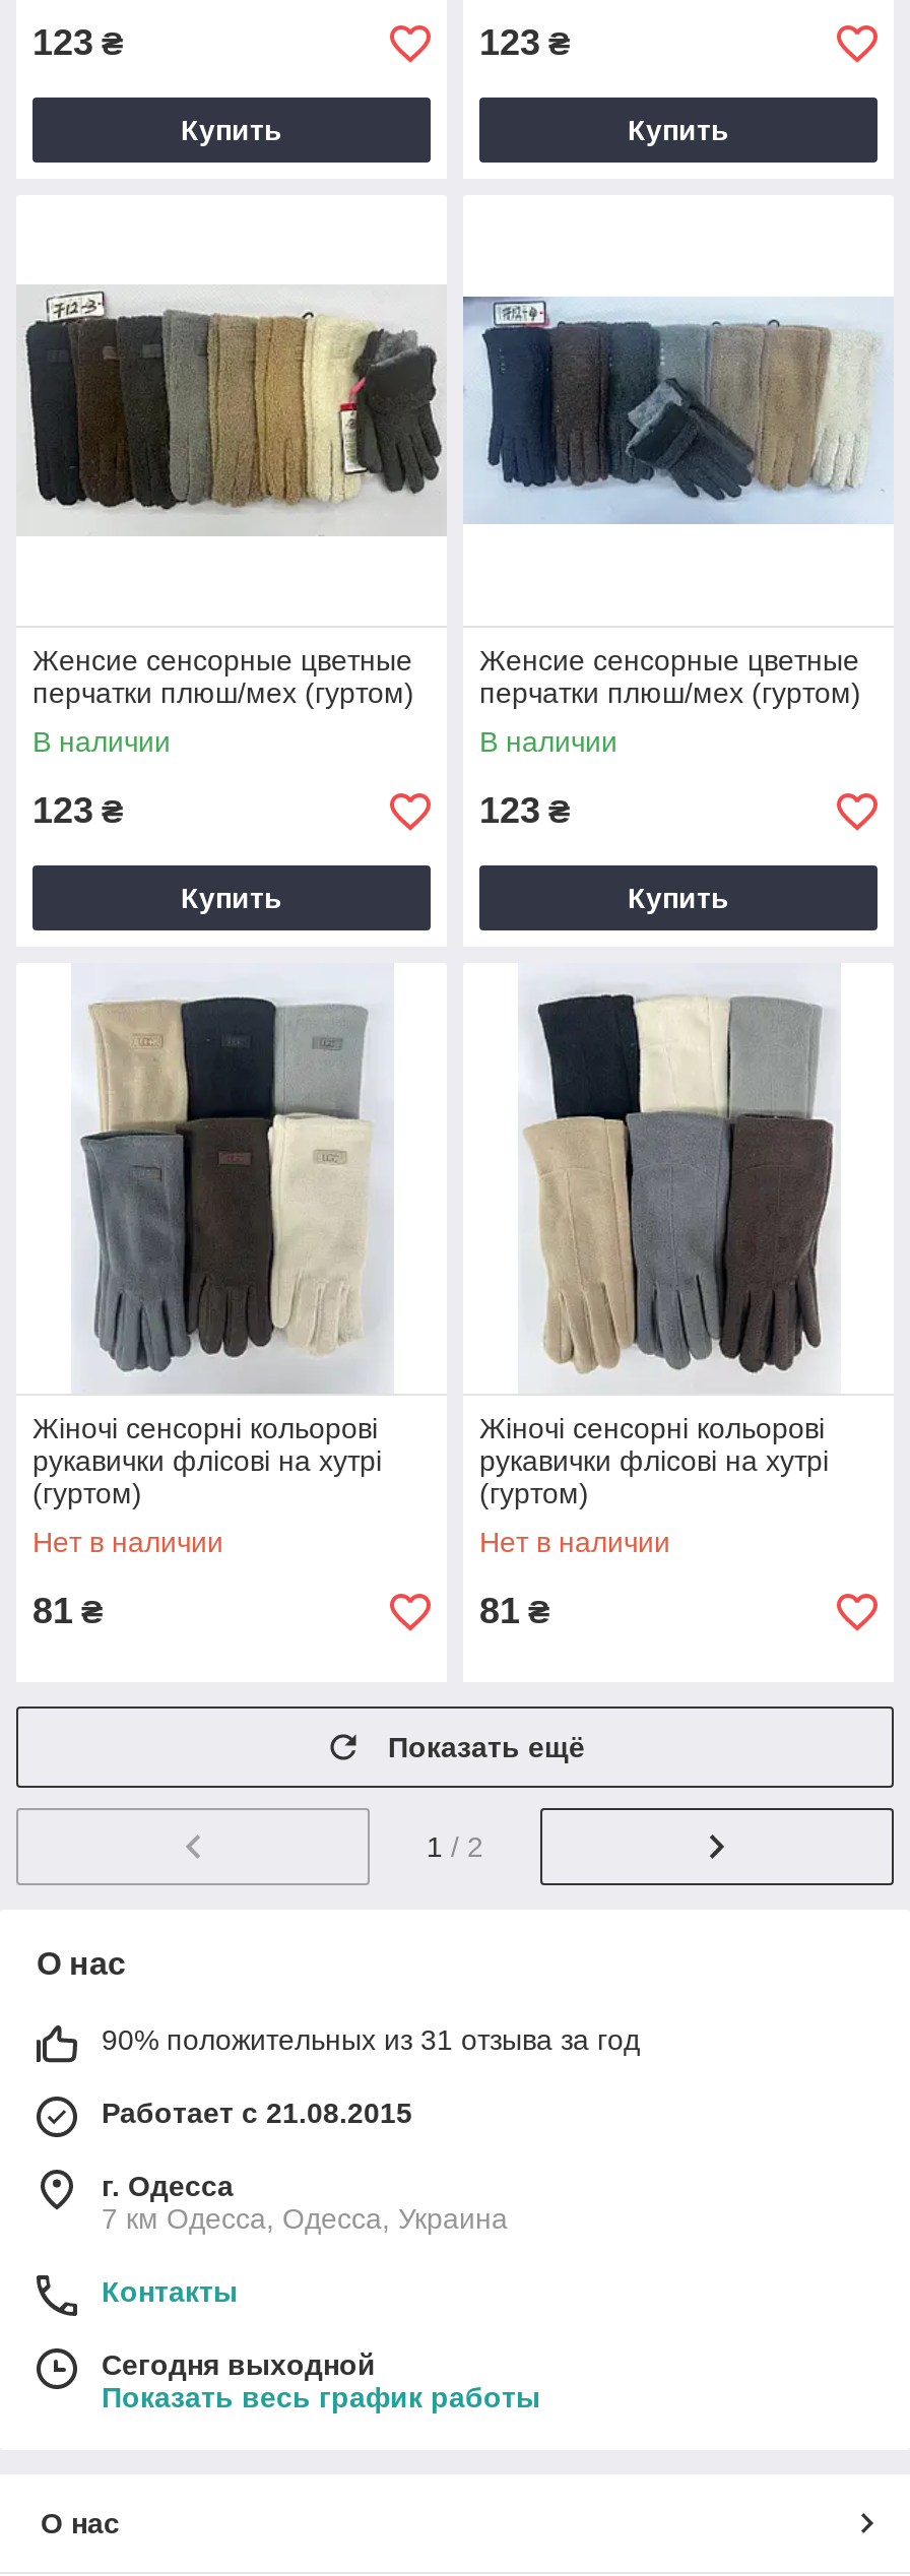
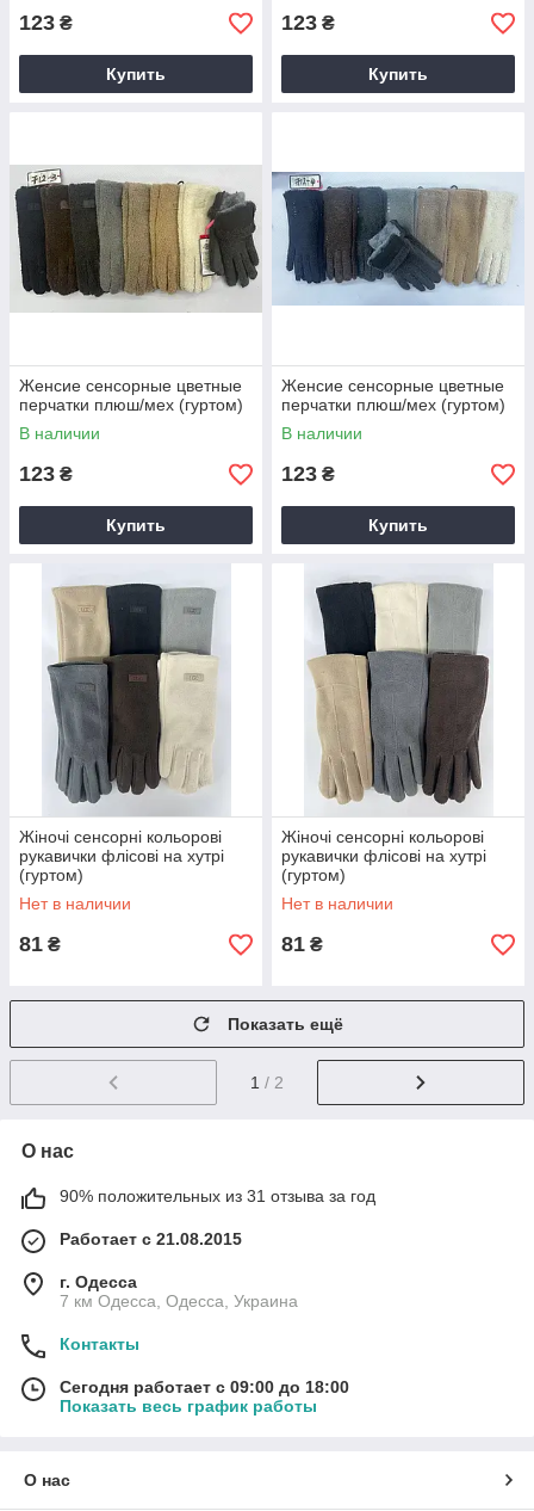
[102,2348,376,2381] Сегодня выходной -> [60,1377,349,1396] Сегодня работает с 09:00 до 18:00

